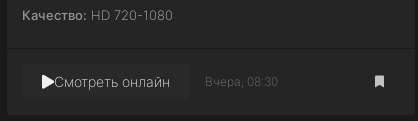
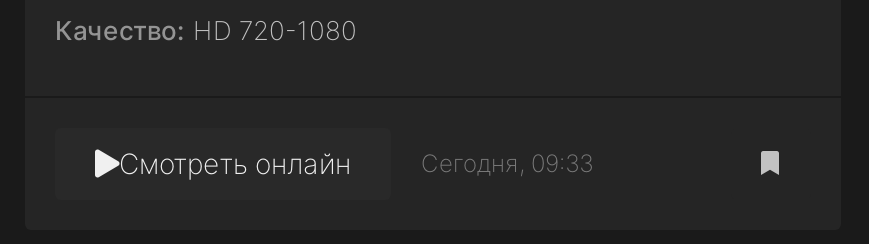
[205,74,278,89] Вчера, 08:30 -> [421,148,593,178] Сегодня, 09:33

